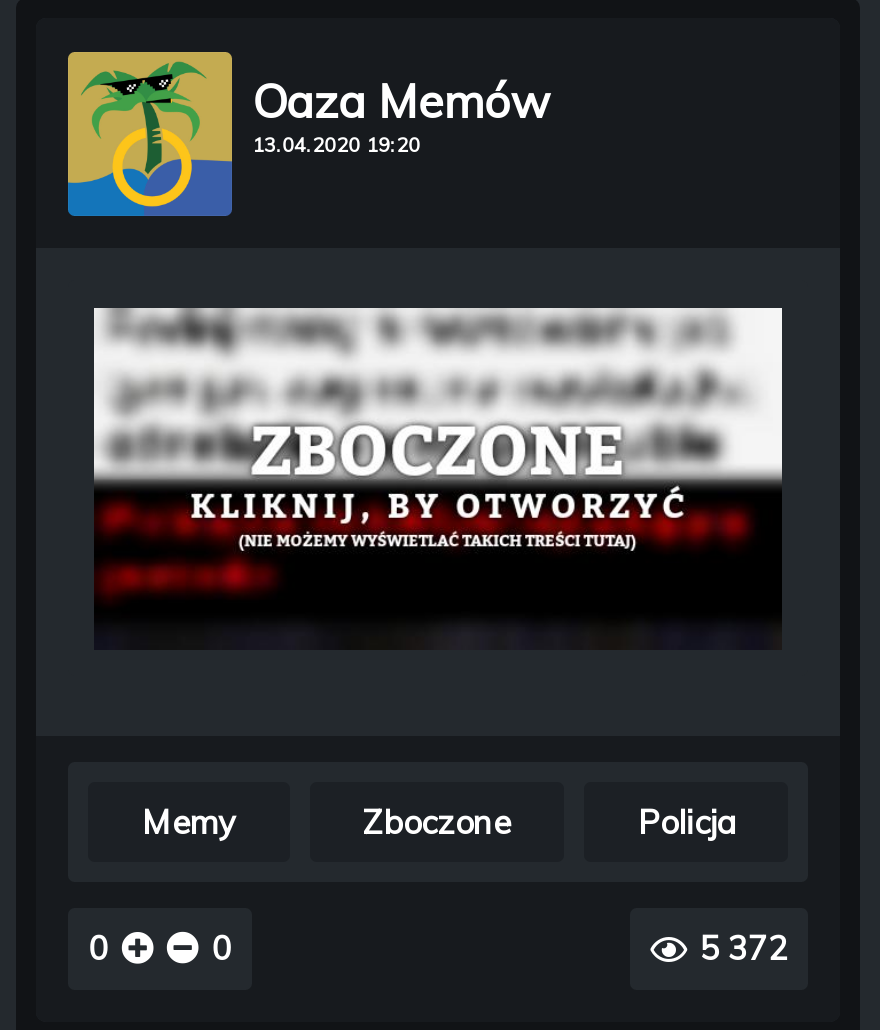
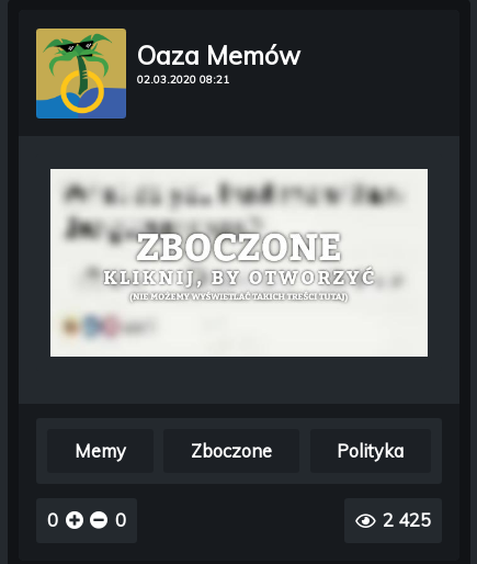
[252,131,420,155] 13.04.2020 19:20 -> [137,72,229,85] 02.03.2020 08:21
[94,308,782,650] [image] -> [49,169,429,358] [image]
[638,801,734,841] Policja -> [337,439,404,461] Polityka
[700,928,788,968] 5 372 -> [383,509,431,531] 2 425

